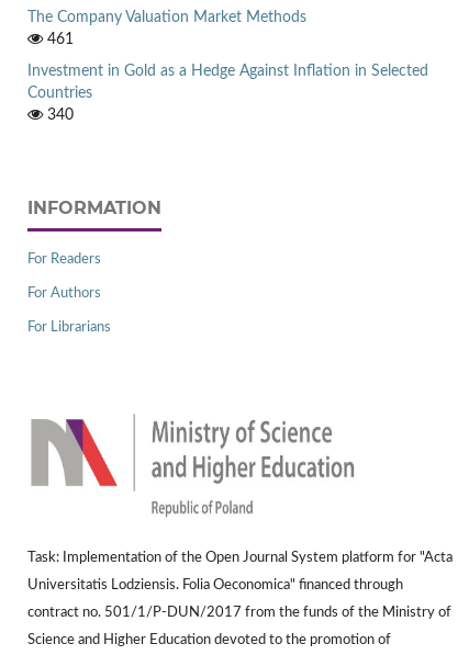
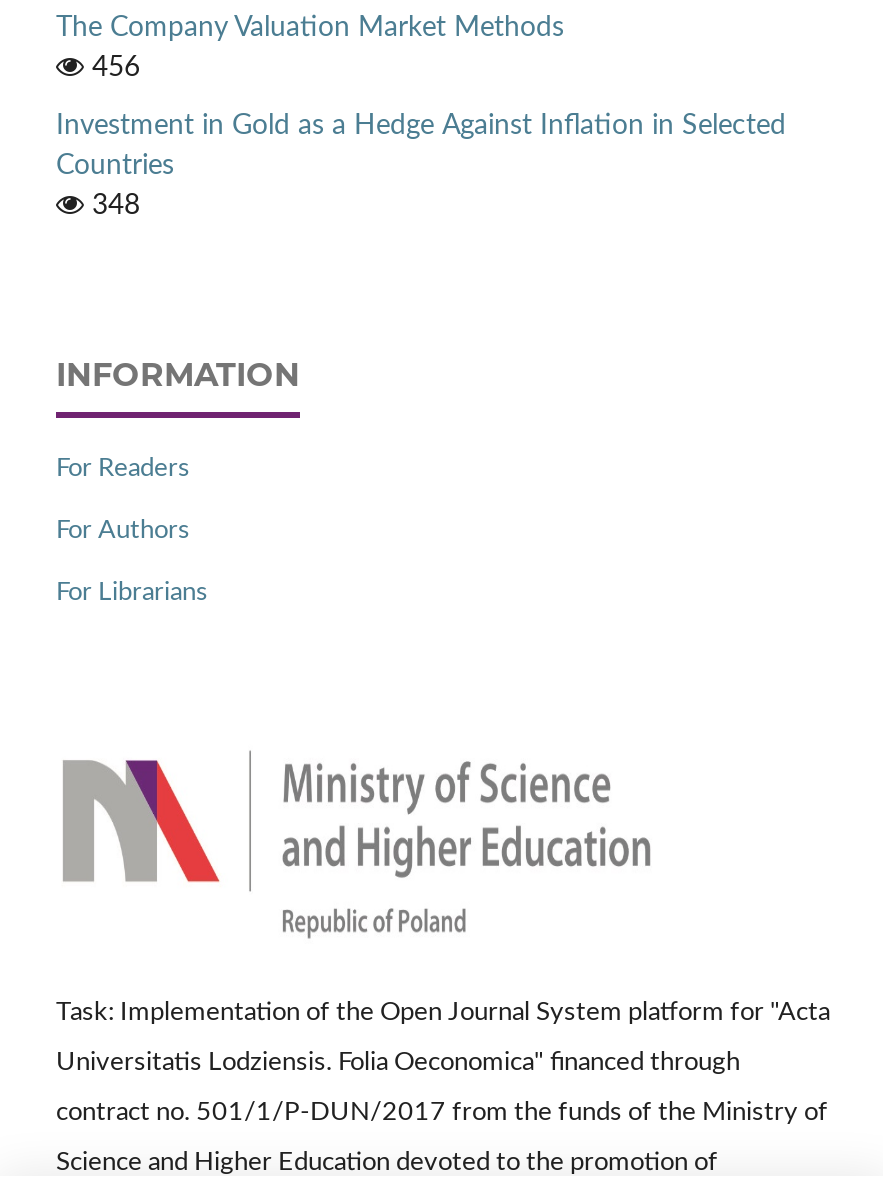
[43,31,74,47] 461 -> [84,53,140,81] 456
[43,108,74,123] 340 -> [84,193,140,221] 348

